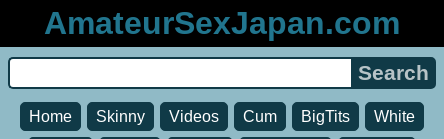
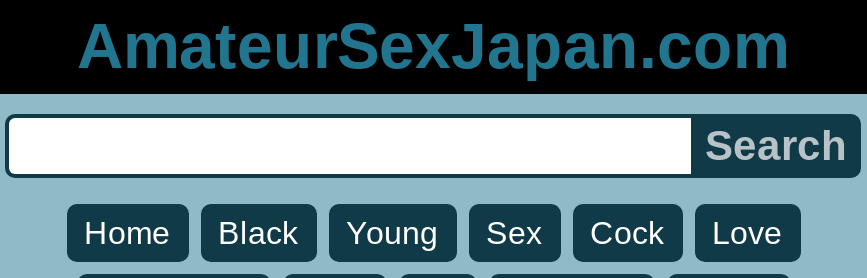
[96,108,415,125] Skinny | Videos | Cum | BigTits | White -> [218,216,782,250] Black | Young | Sex | Cock | Love

